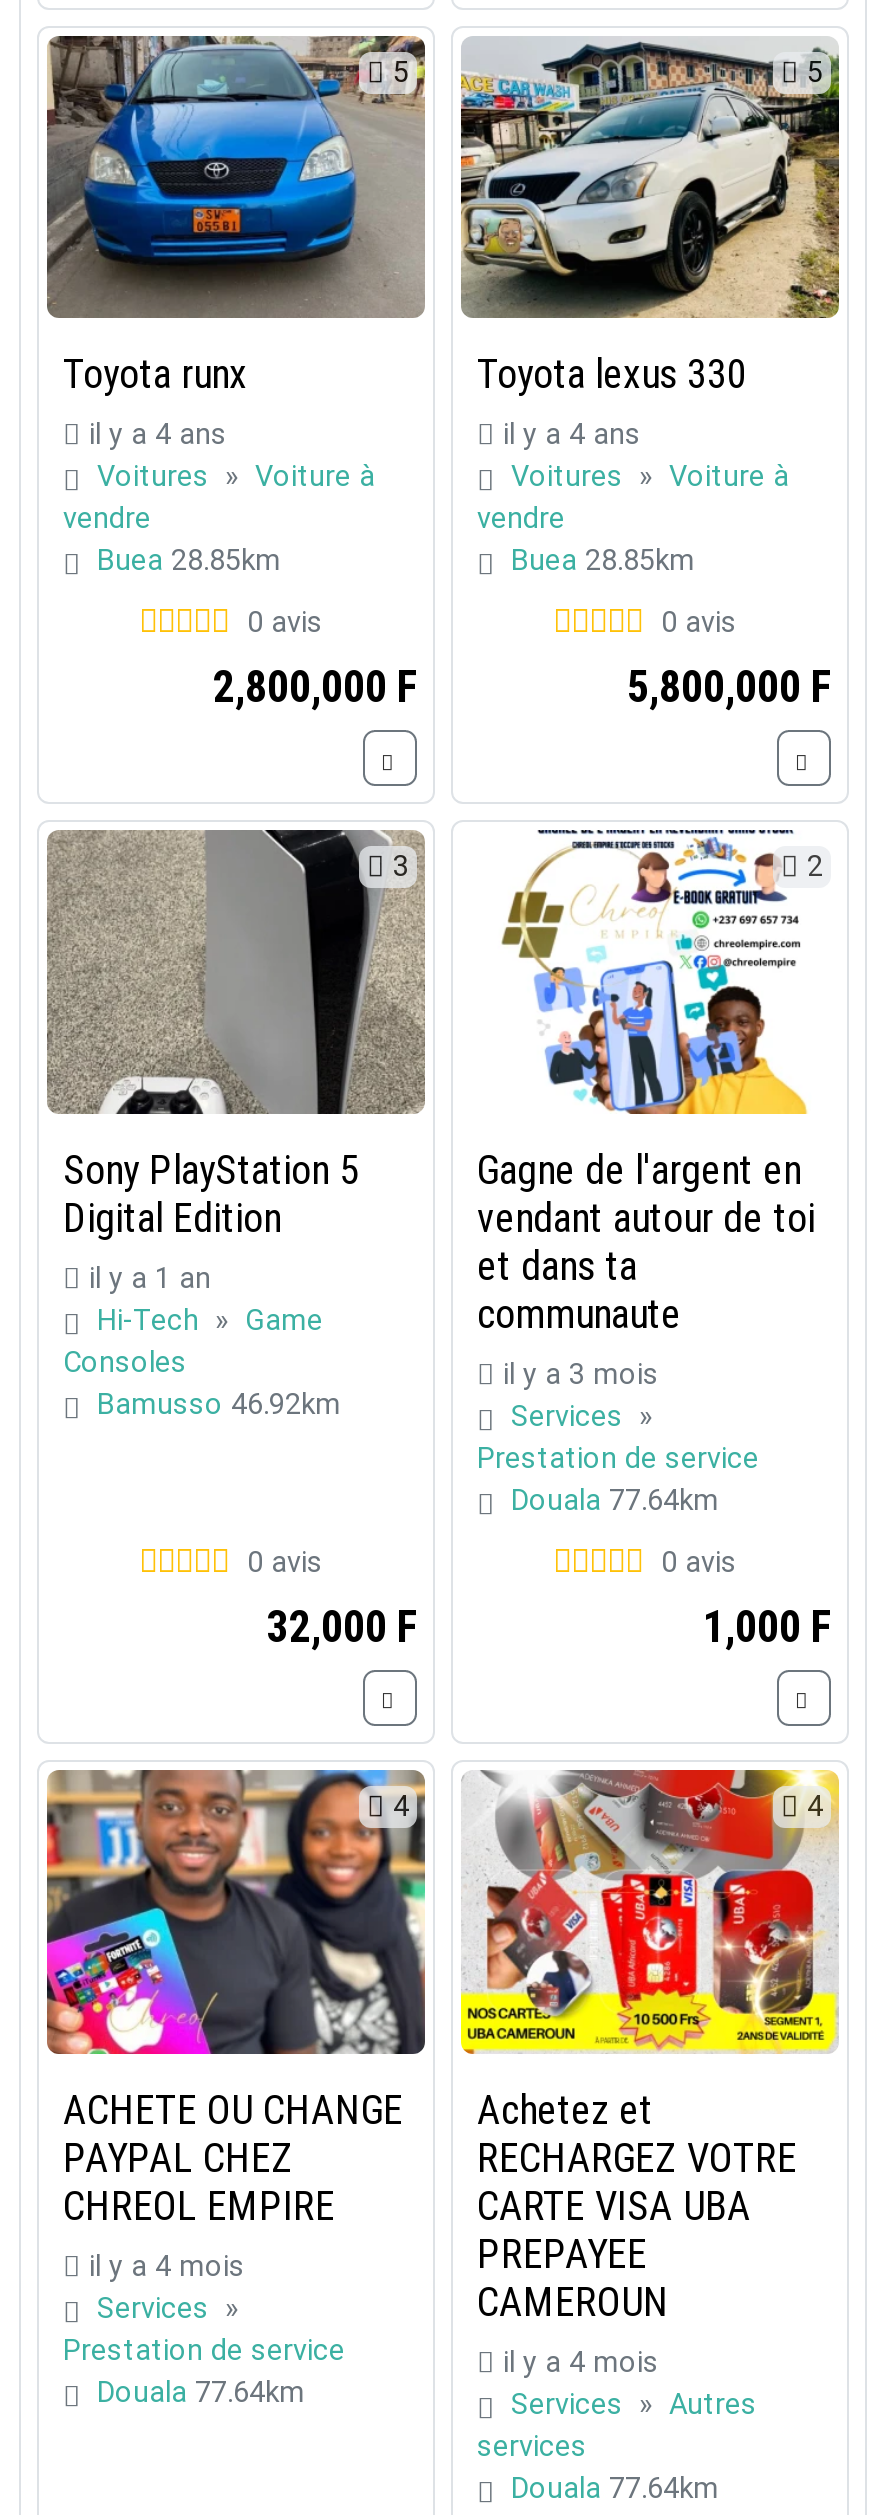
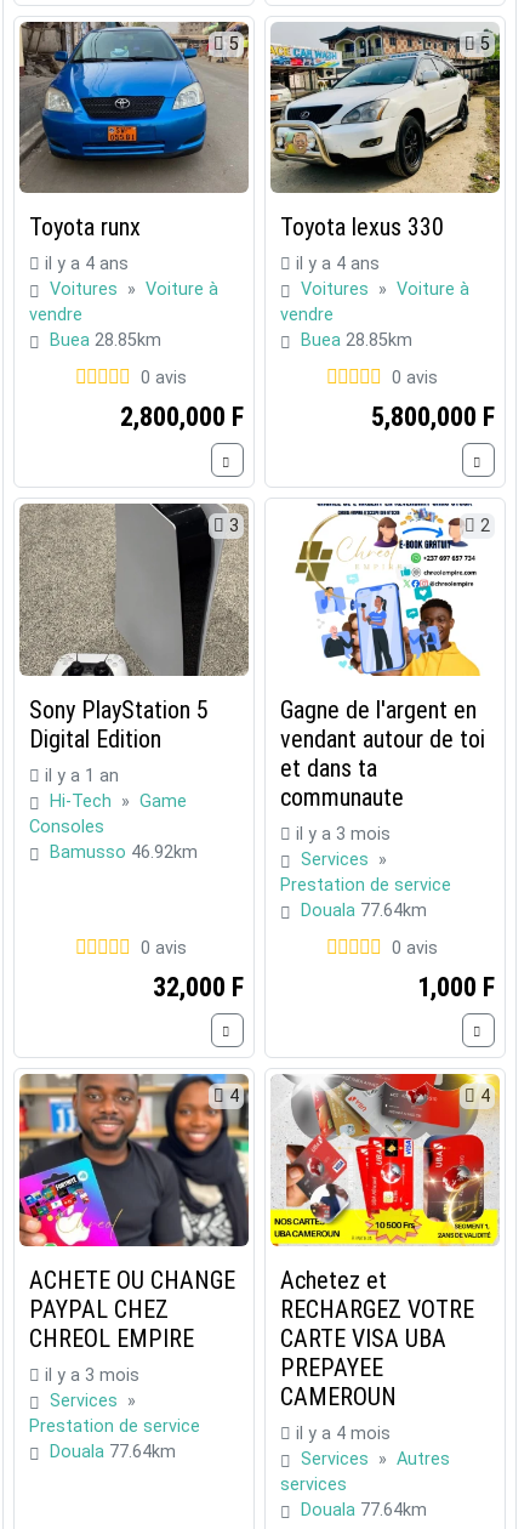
[89,2250,245,2284] il y a 4 mois -> [45,1365,139,1386] il y a 3 mois

